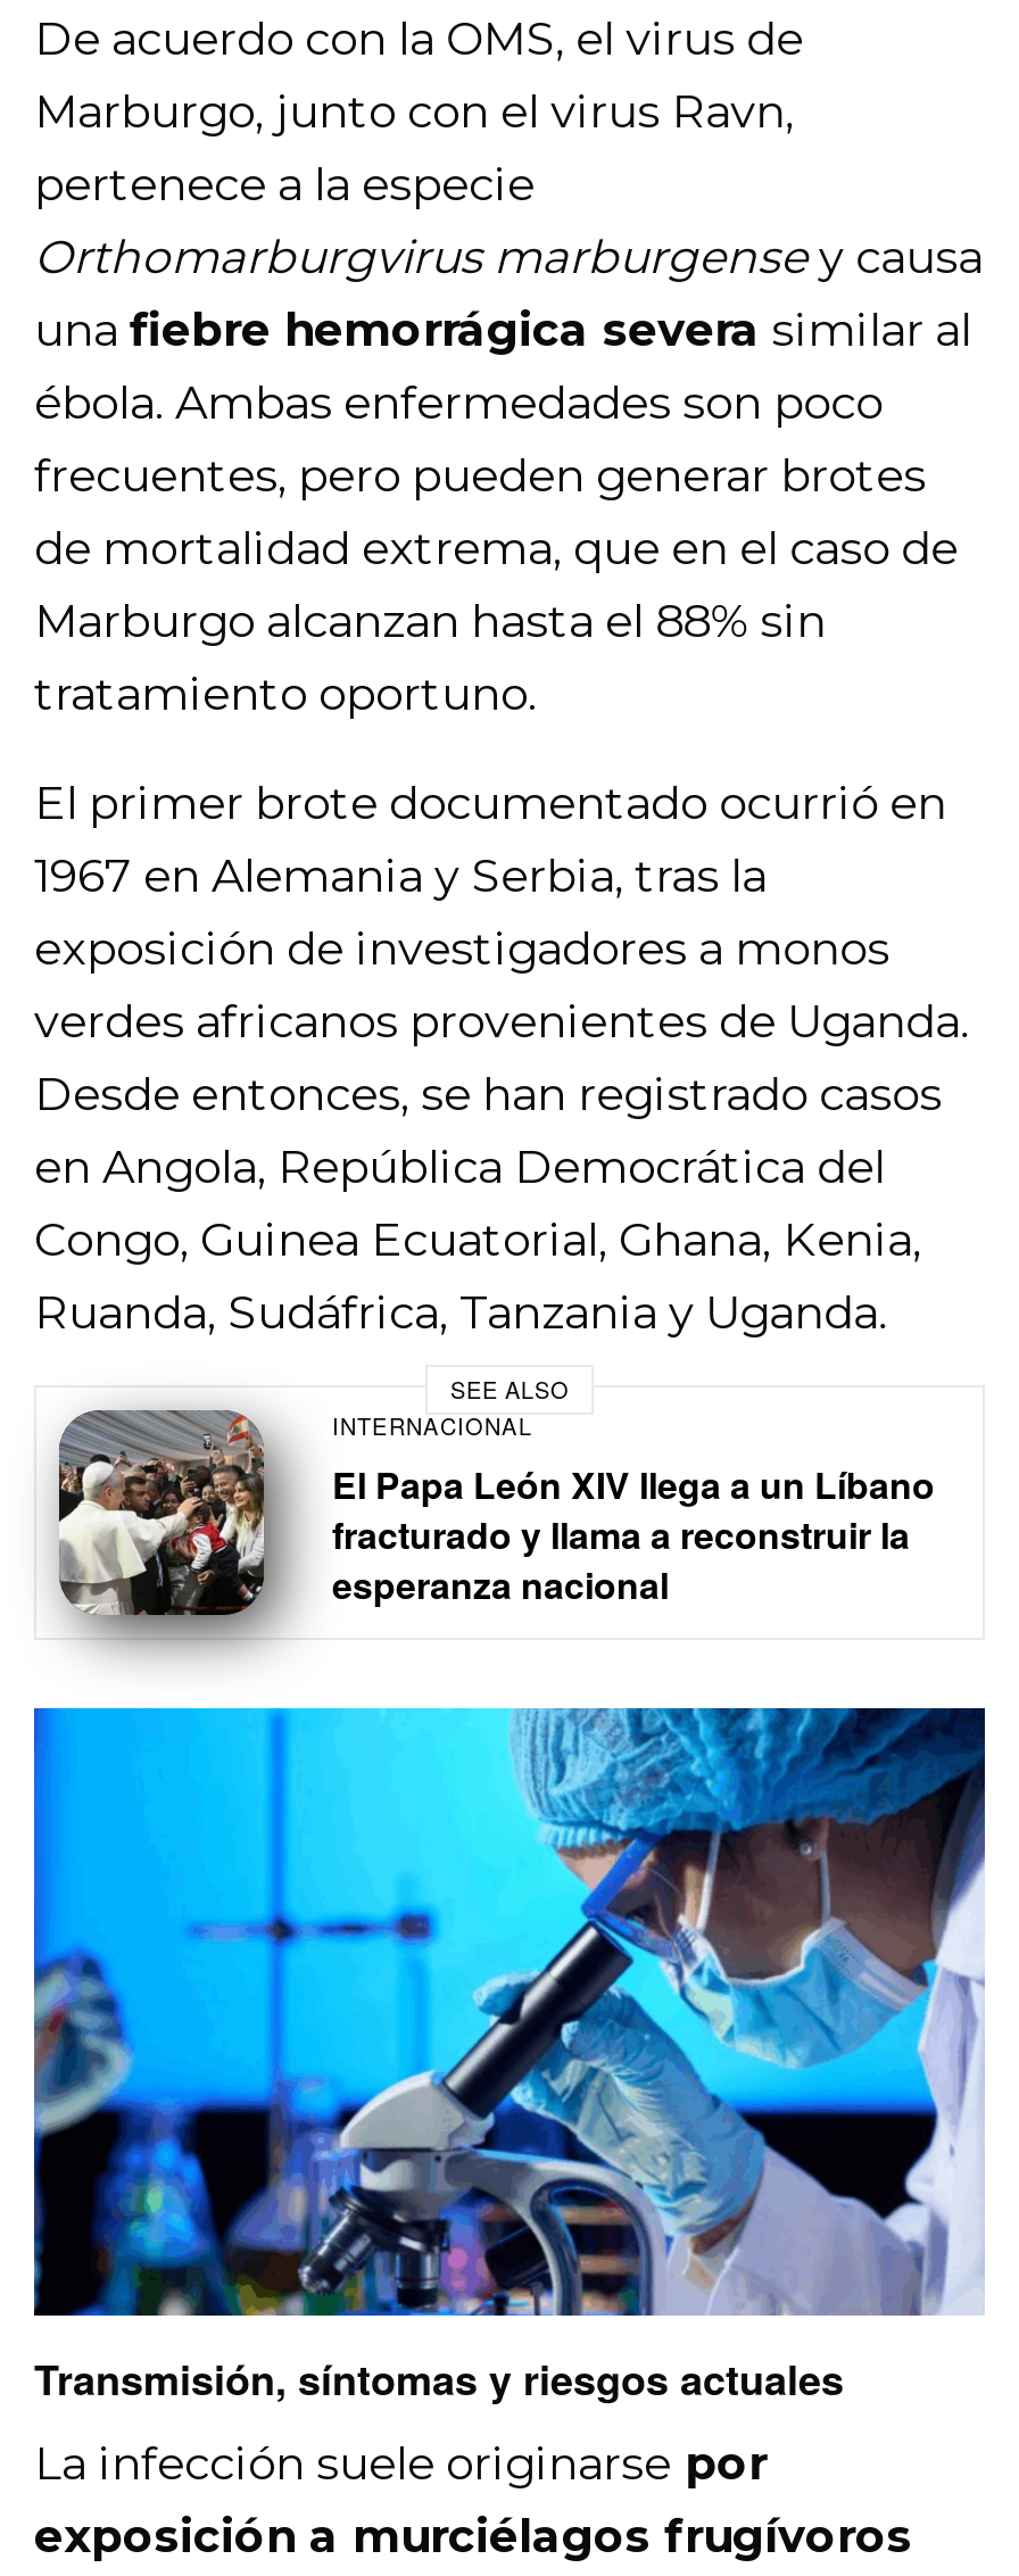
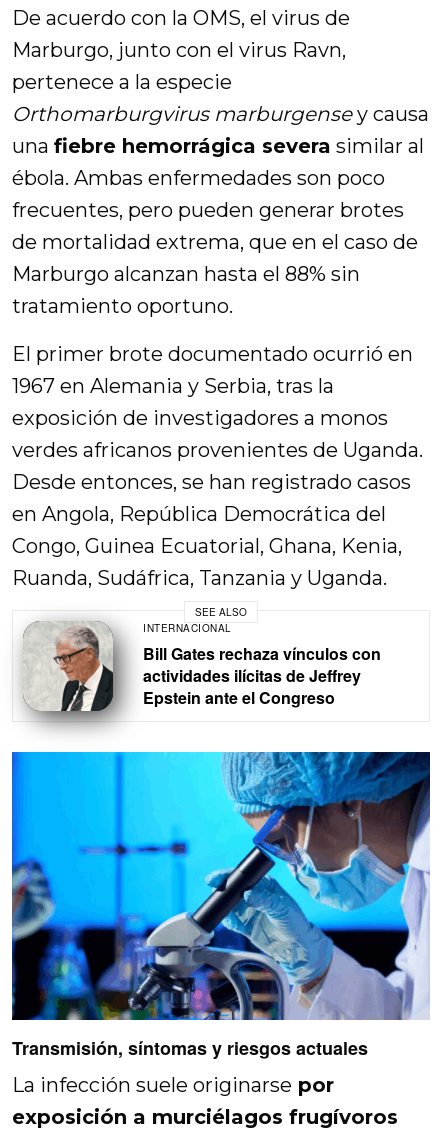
[57,1410,935,1617] [image] | El Papa León XIV llega a un Líbano | fracturado y llama a reconstruir la | esperanza nacional -> [23,622,381,712] [image] | Bill Gates rechaza vínculos con | actividades ilícitas de Jeffrey | Epstein ante el Congreso

